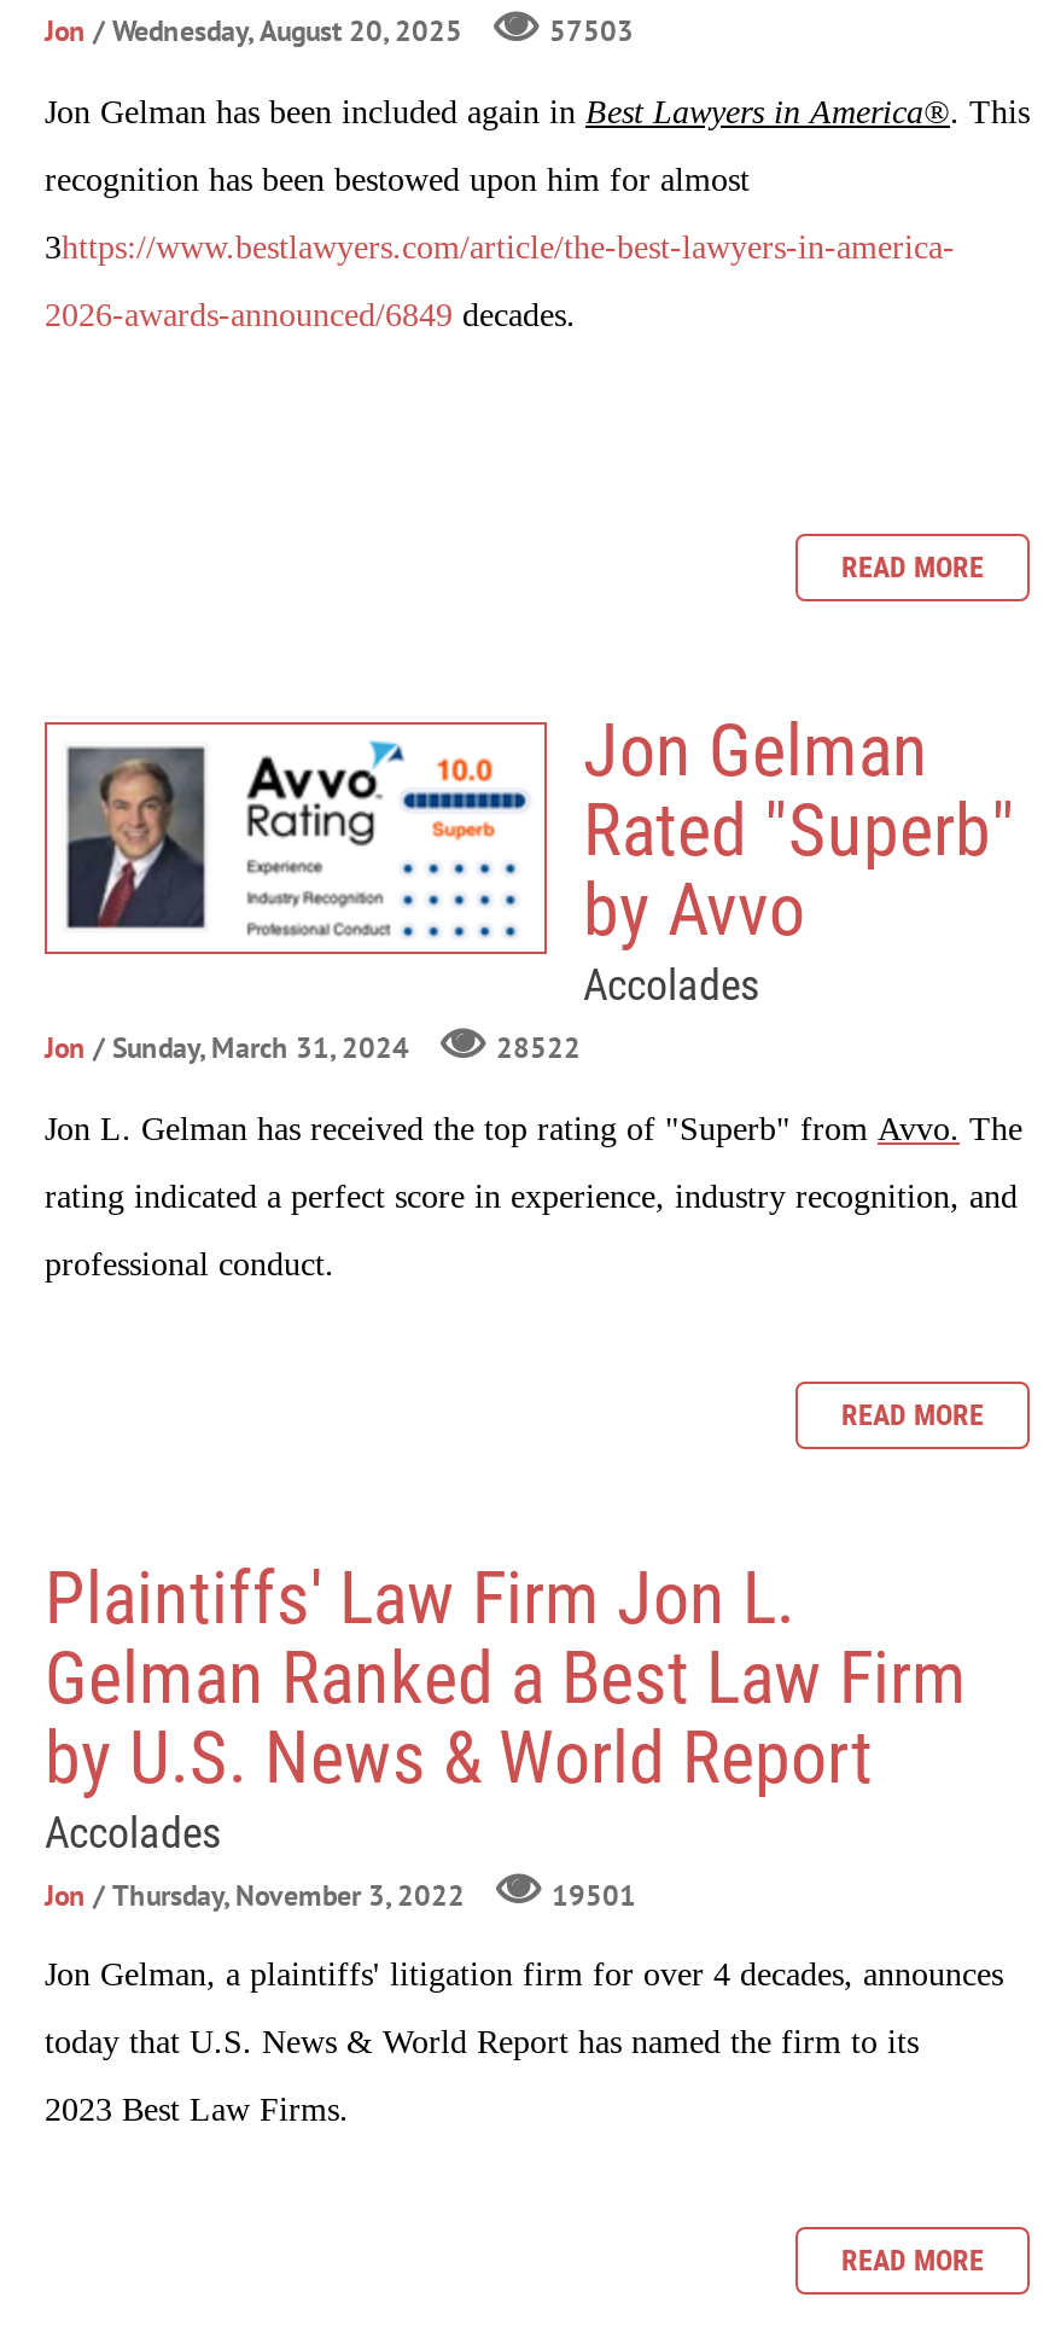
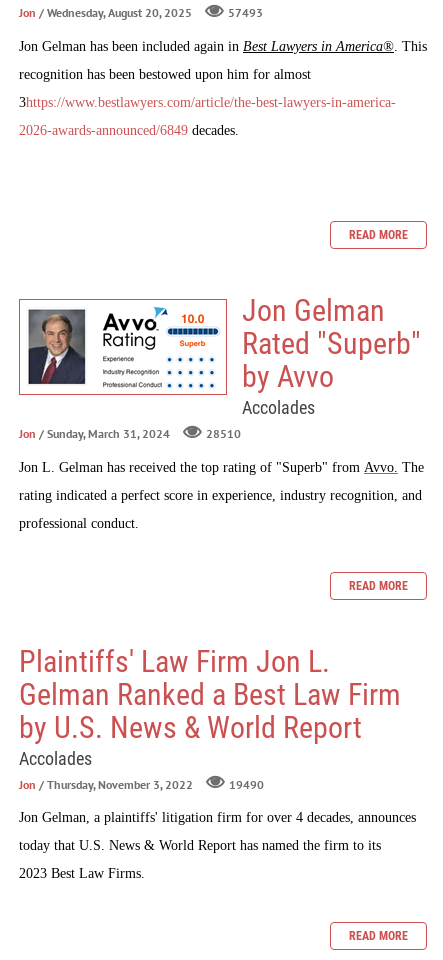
[549,13,634,49] 57503 -> [228,5,263,20] 57493
[496,1029,581,1065] 28522 -> [206,426,241,441] 28510
[552,1876,636,1912] 19501 -> [229,777,264,792] 19490

